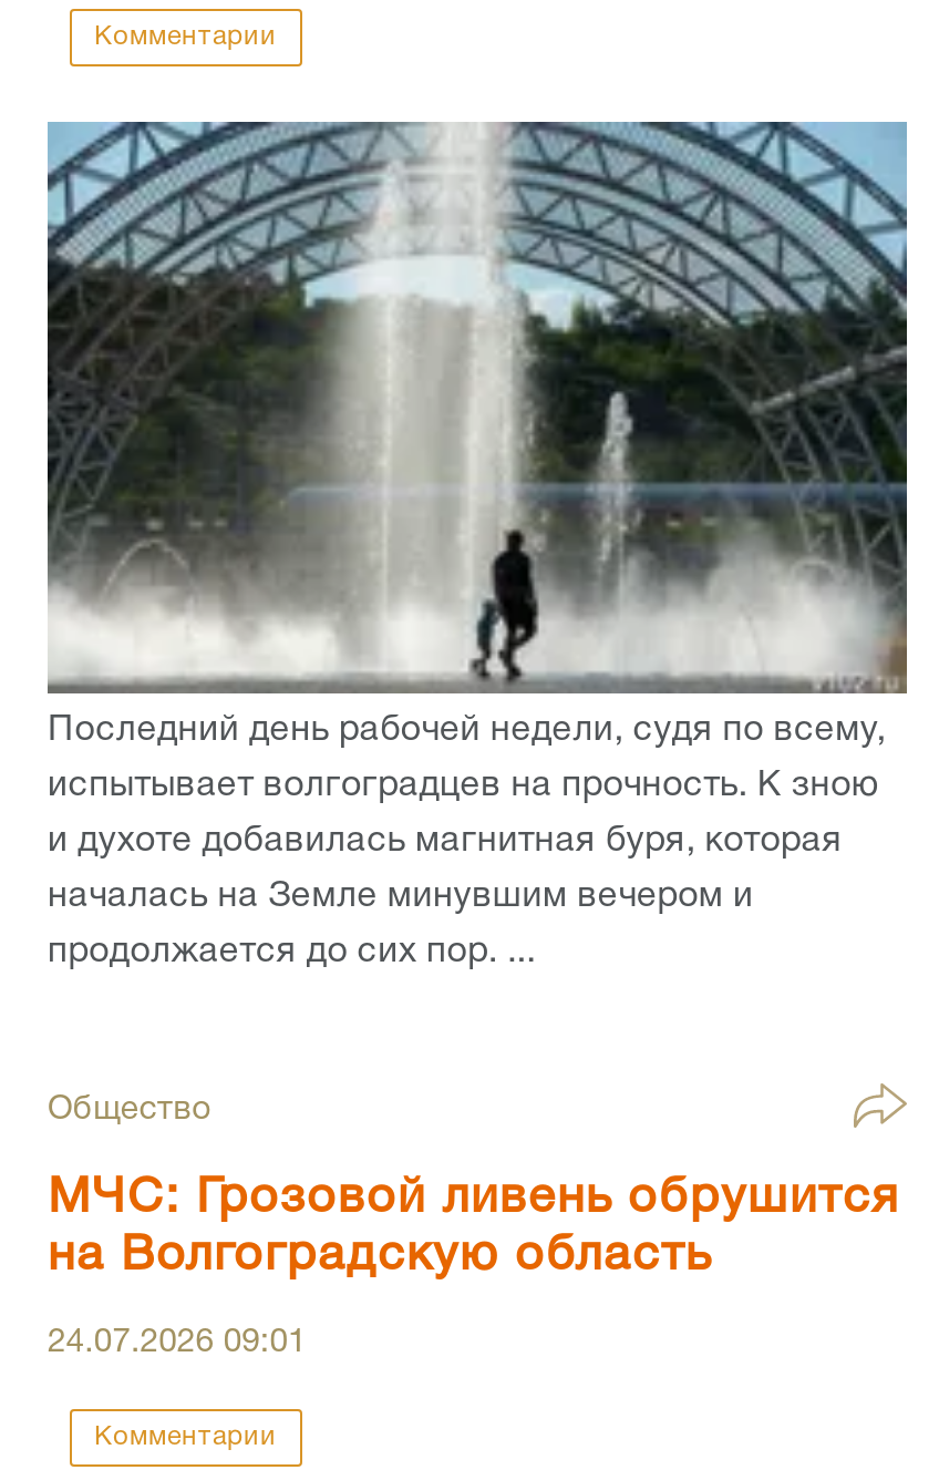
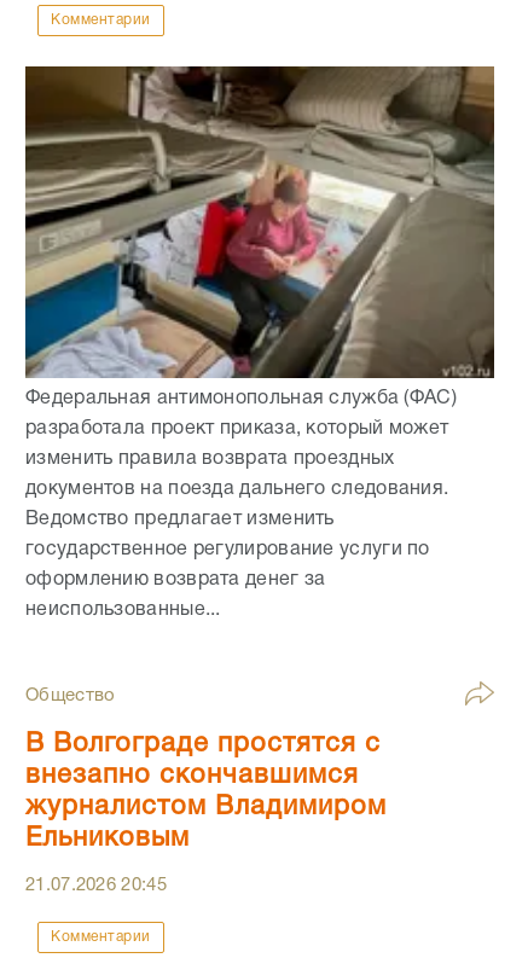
[45,120,909,969] [image] | Последний день рабочей недели, судя по всему, | испытывает волгоградцев на прочность. К зною | и духоте добавилась магнитная буря, которая | началась на Земле минувшим вечером и | продолжается до сих пор. ... -> [24,65,495,619] [image] | Федеральная антимонопольная служба (ФАС) | разработала проект приказа, который может | изменить правила возврата проездных | документов на поезда дальнего следования. | Ведомство предлагает изменить | государственное регулирование услуги по | оформлению возврата денег за | неиспользованные...
[48,1177,900,1279] МЧС: Грозовой ливень обрушится | на Волгоградскую область -> [25,733,387,851] В Волгограде простятся с | внезапно скончавшимся | журналистом Владимиром | Ельниковым
[48,1328,306,1359] 24.07.2026 09:01 -> [25,878,166,894] 21.07.2026 20:45

